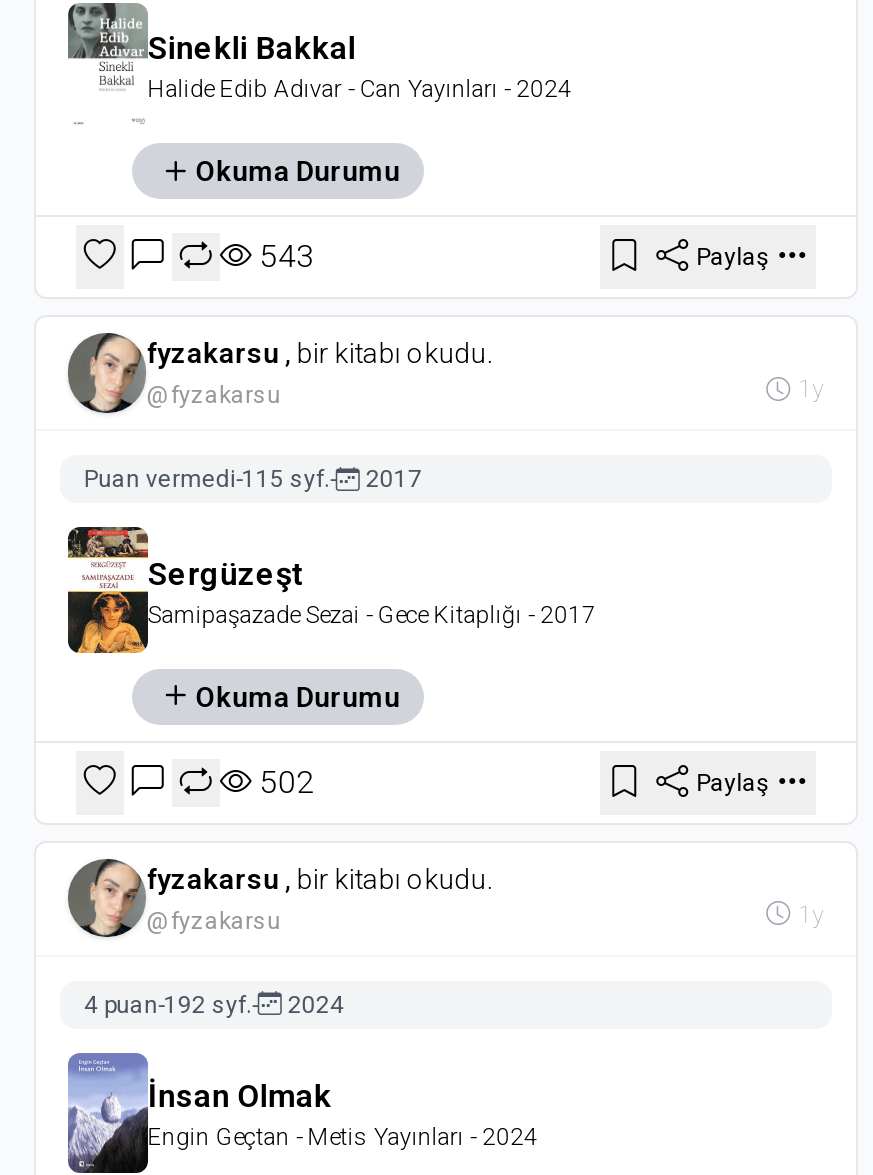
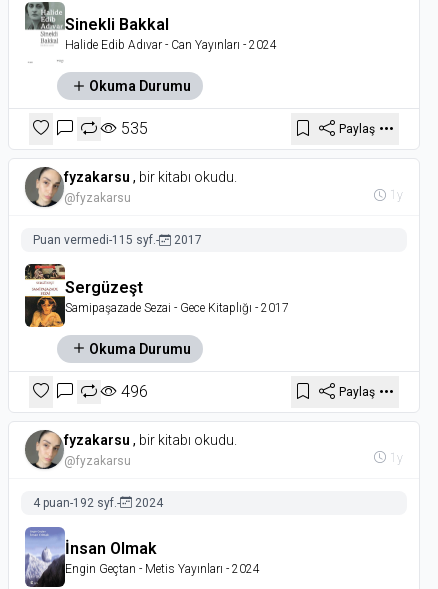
[252,238,314,276] 543 -> [117,119,148,138] 535
[252,763,314,801] 502 -> [117,382,148,401] 496

